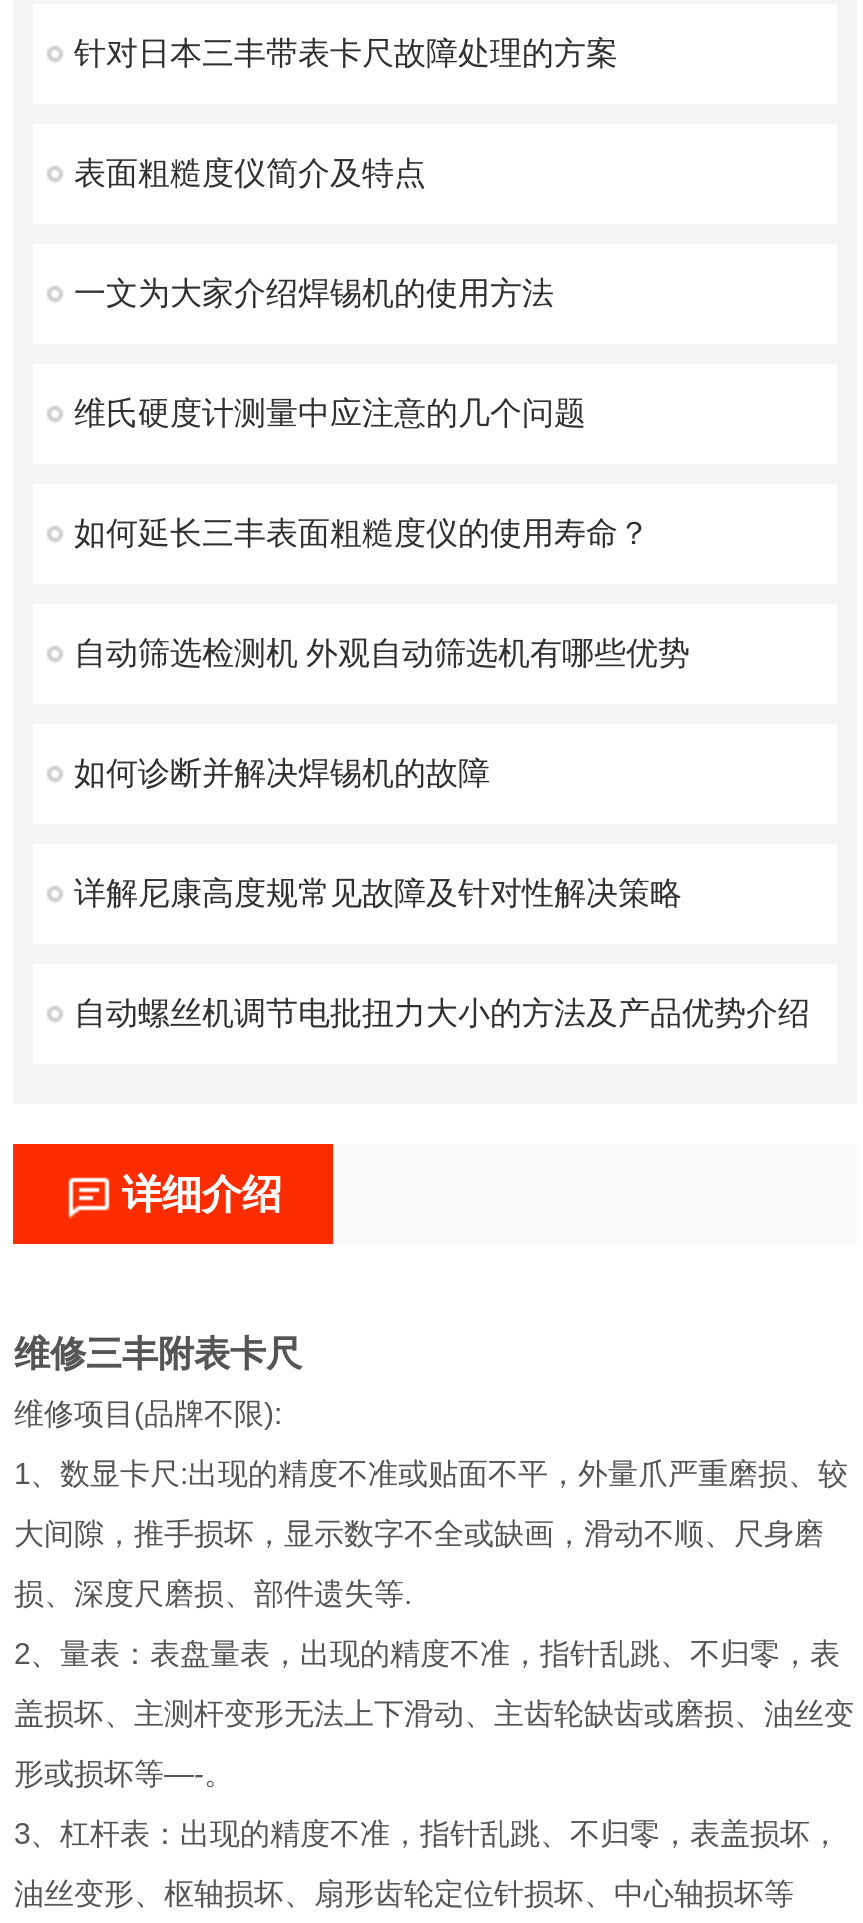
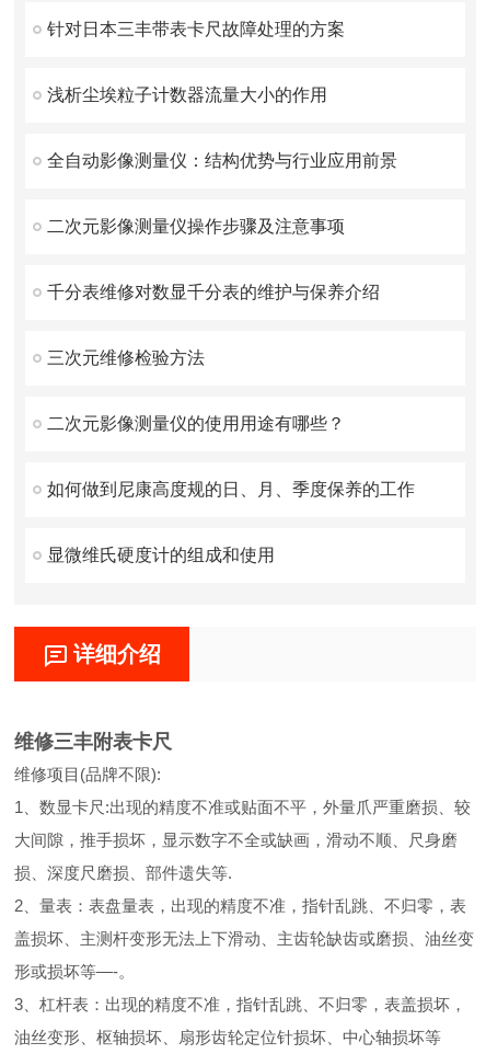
[74,156,426,190] 表面粗糙度仪简介及特点 -> [48,85,328,104] 浅析尘埃粒子计数器流量大小的作用
[74,276,554,310] 一文为大家介绍焊锡机的使用方法 -> [48,151,398,170] 全自动影像测量仪：结构优势与行业应用前景
[74,396,586,430] 维氏硬度计测量中应注意的几个问题 -> [48,217,345,236] 二次元影像测量仪操作步骤及注意事项
[74,516,650,550] 如何延长三丰表面粗糙度仪的使用寿命？ -> [48,283,380,301] 千分表维修对数显千分表的维护与保养介绍
[74,636,690,670] 自动筛选检测机 外观自动筛选机有哪些优势 -> [48,348,205,367] 三次元维修检验方法
[74,756,490,790] 如何诊断并解决焊锡机的故障 -> [48,414,345,433] 二次元影像测量仪的使用用途有哪些？
[74,876,682,910] 详解尼康高度规常见故障及针对性解决策略 -> [48,480,415,499] 如何做到尼康高度规的日、月、季度保养的工作
[74,996,810,1030] 自动螺丝机调节电批扭力大小的方法及产品优势介绍 -> [48,546,275,564] 显微维氏硬度计的组成和使用

